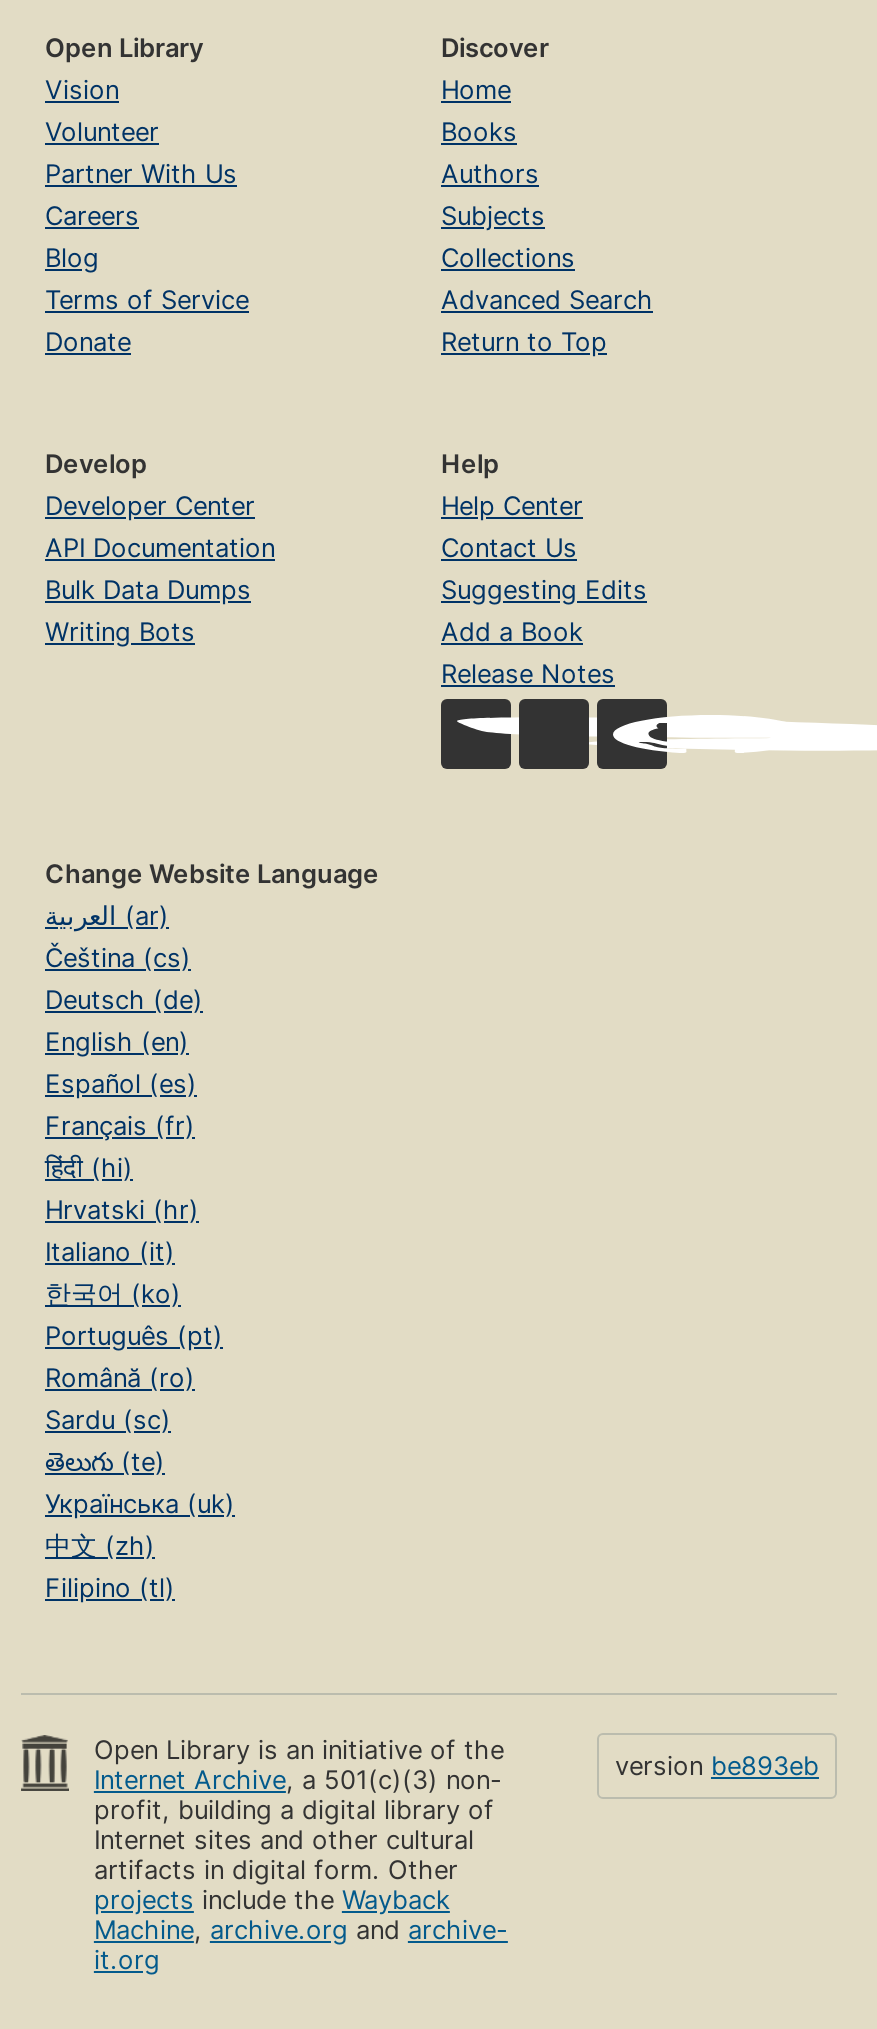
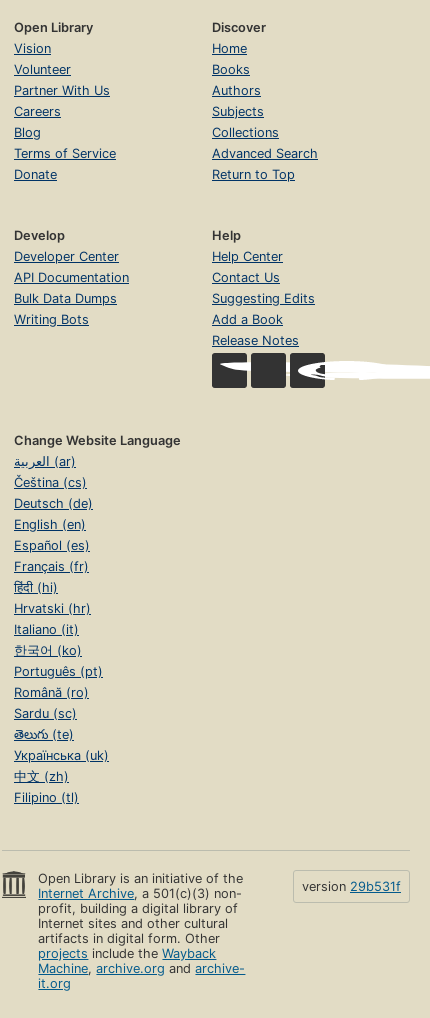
[615,1751,819,1781] version be893eb -> [302,879,401,894] version 29b531f

